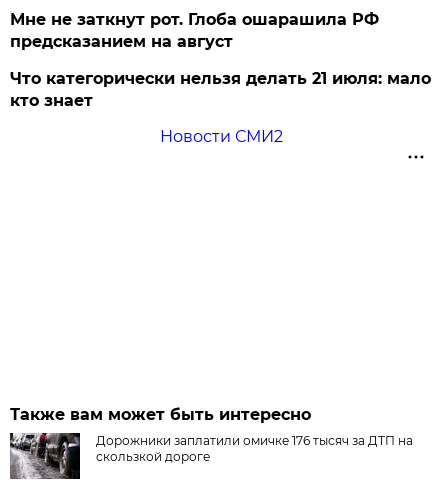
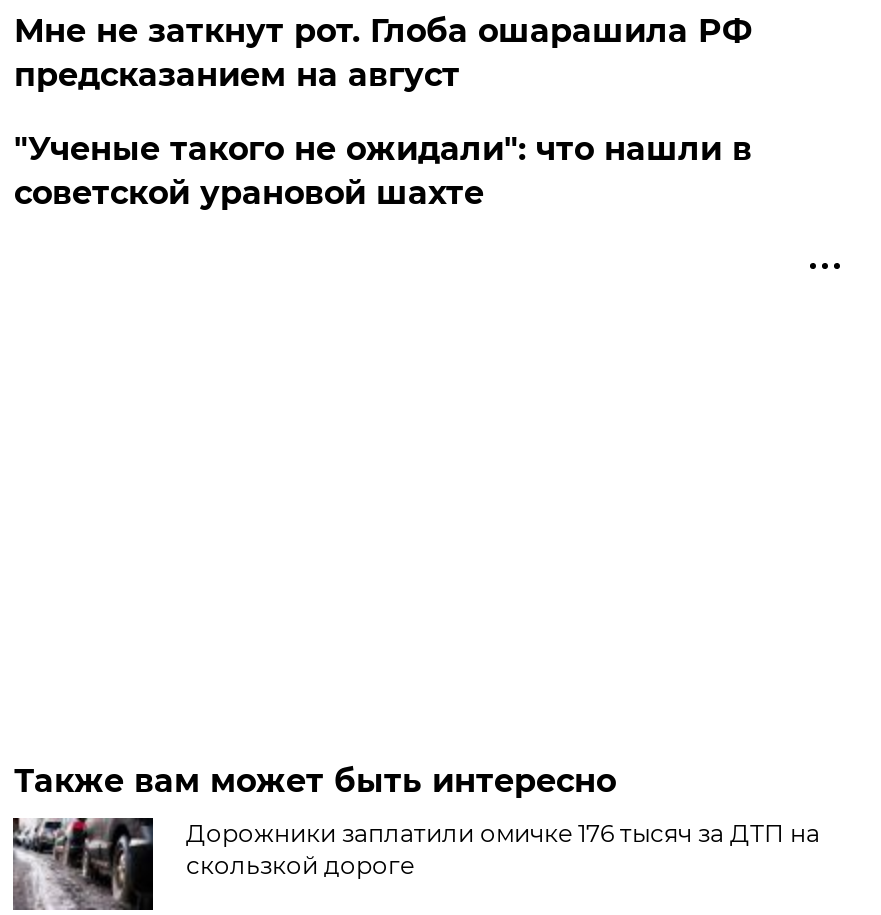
[10,69,431,146] Что категорически нельзя делать 21 июля: мало | кто знает | Новости СМИ2 -> [14,130,752,212] "Ученые такого не ожидали": что нашли в | советской урановой шахте

